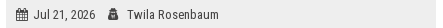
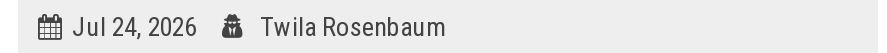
[33,7,219,22] Jul 21, 2026 Twila Rosenbaum -> [72,12,444,42] Jul 24, 2026 Twila Rosenbaum

